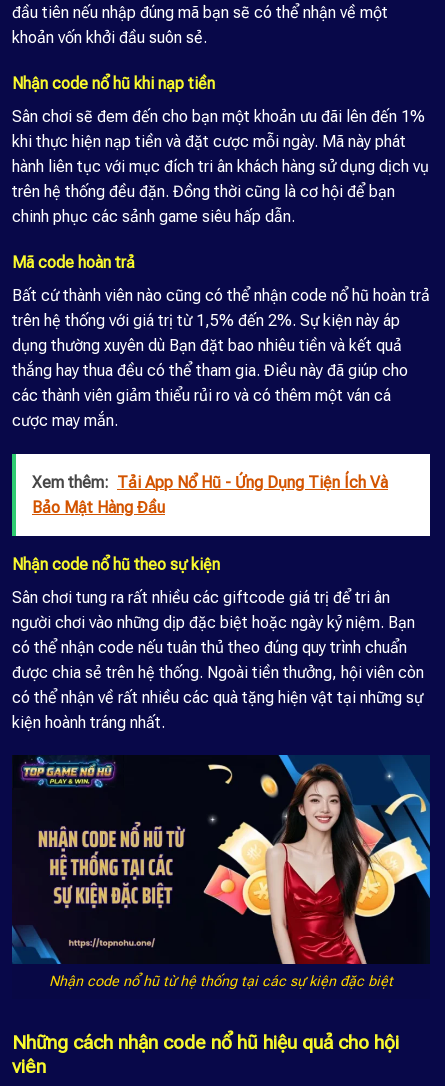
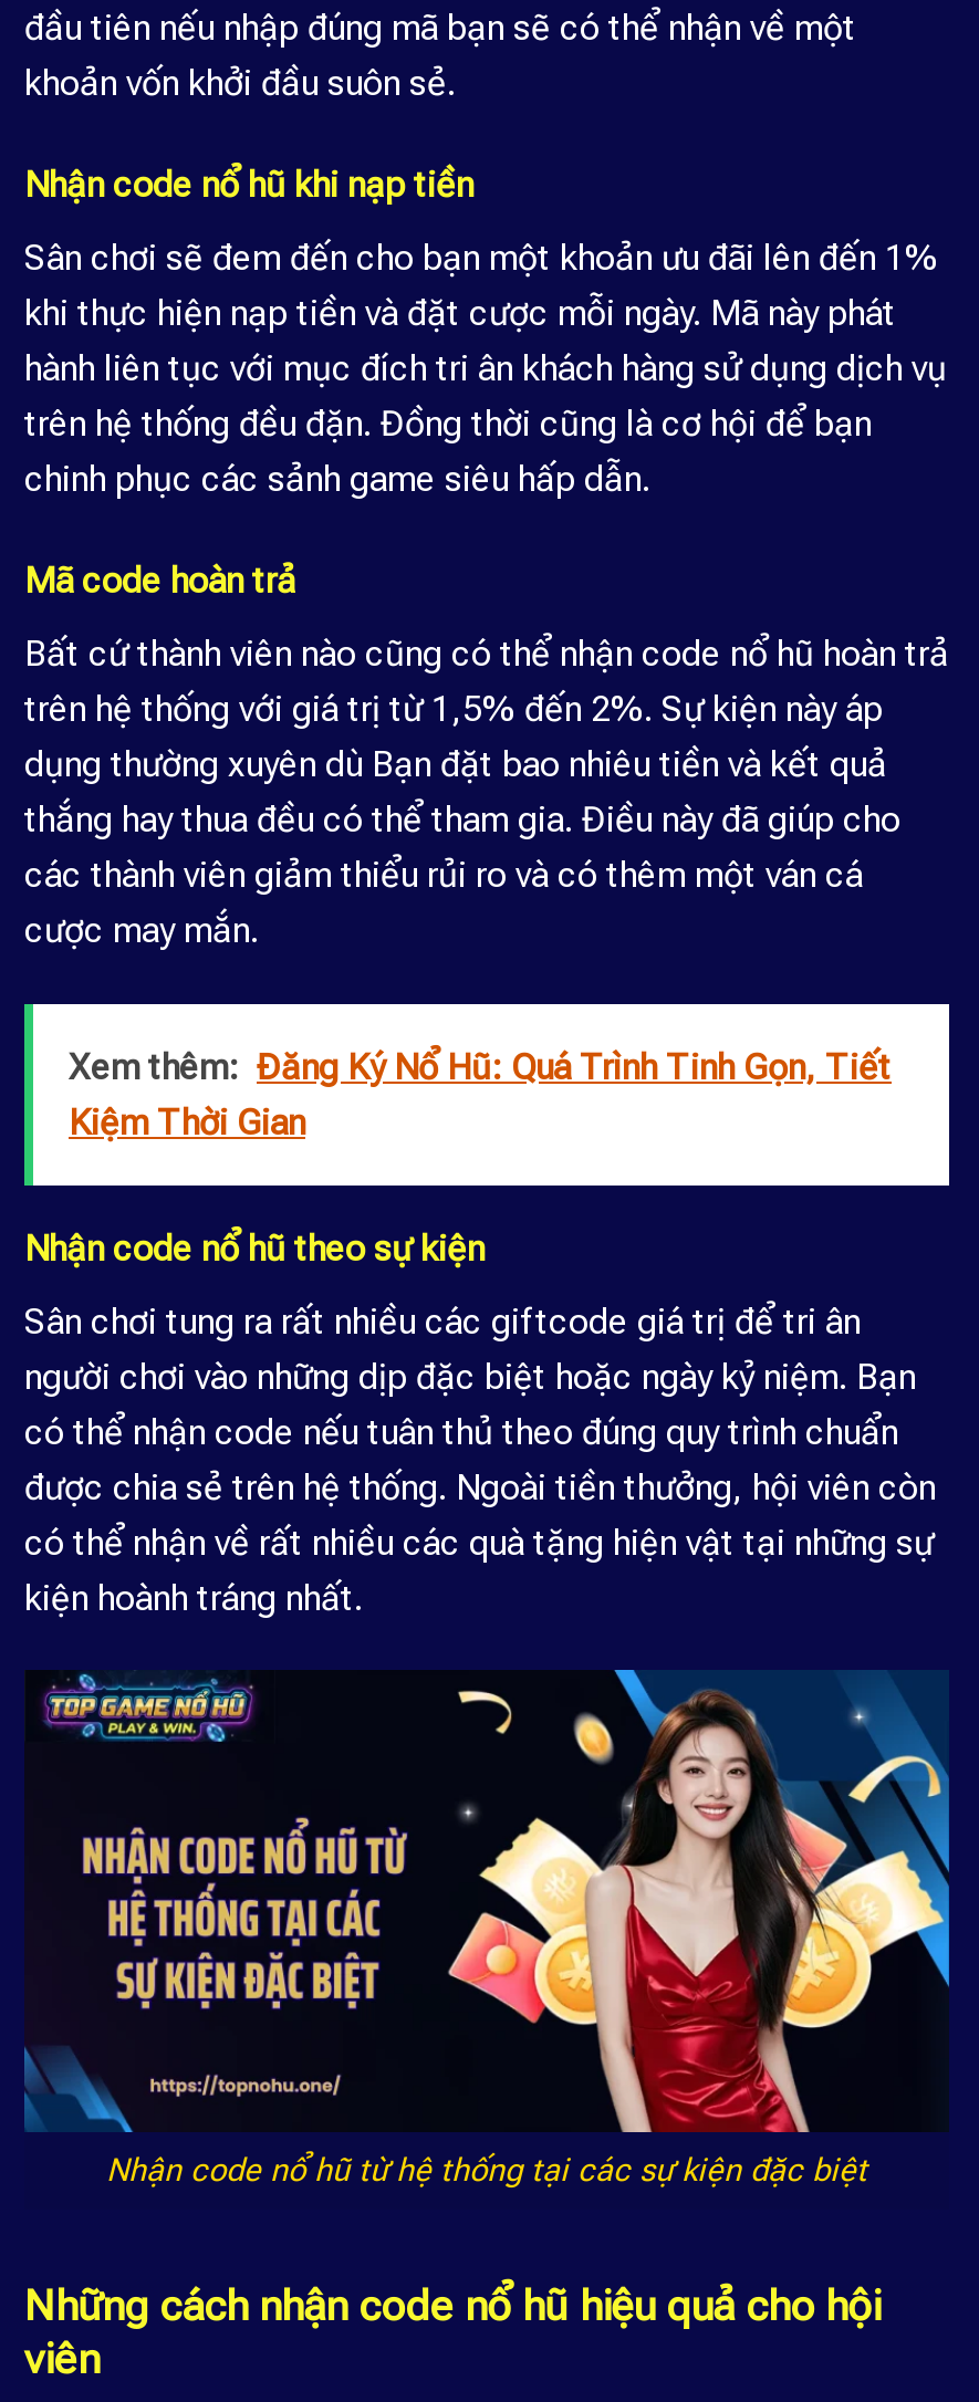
[32,473,388,517] Xem thêm: Tải App Nổ Hũ - Ứng Dụng Tiện Ích Và | Bảo Mật Hàng Đầu -> [69,1046,892,1143] Xem thêm: Đăng Ký Nổ Hũ: Quá Trình Tinh Gọn, Tiết | Kiệm Thời Gian

